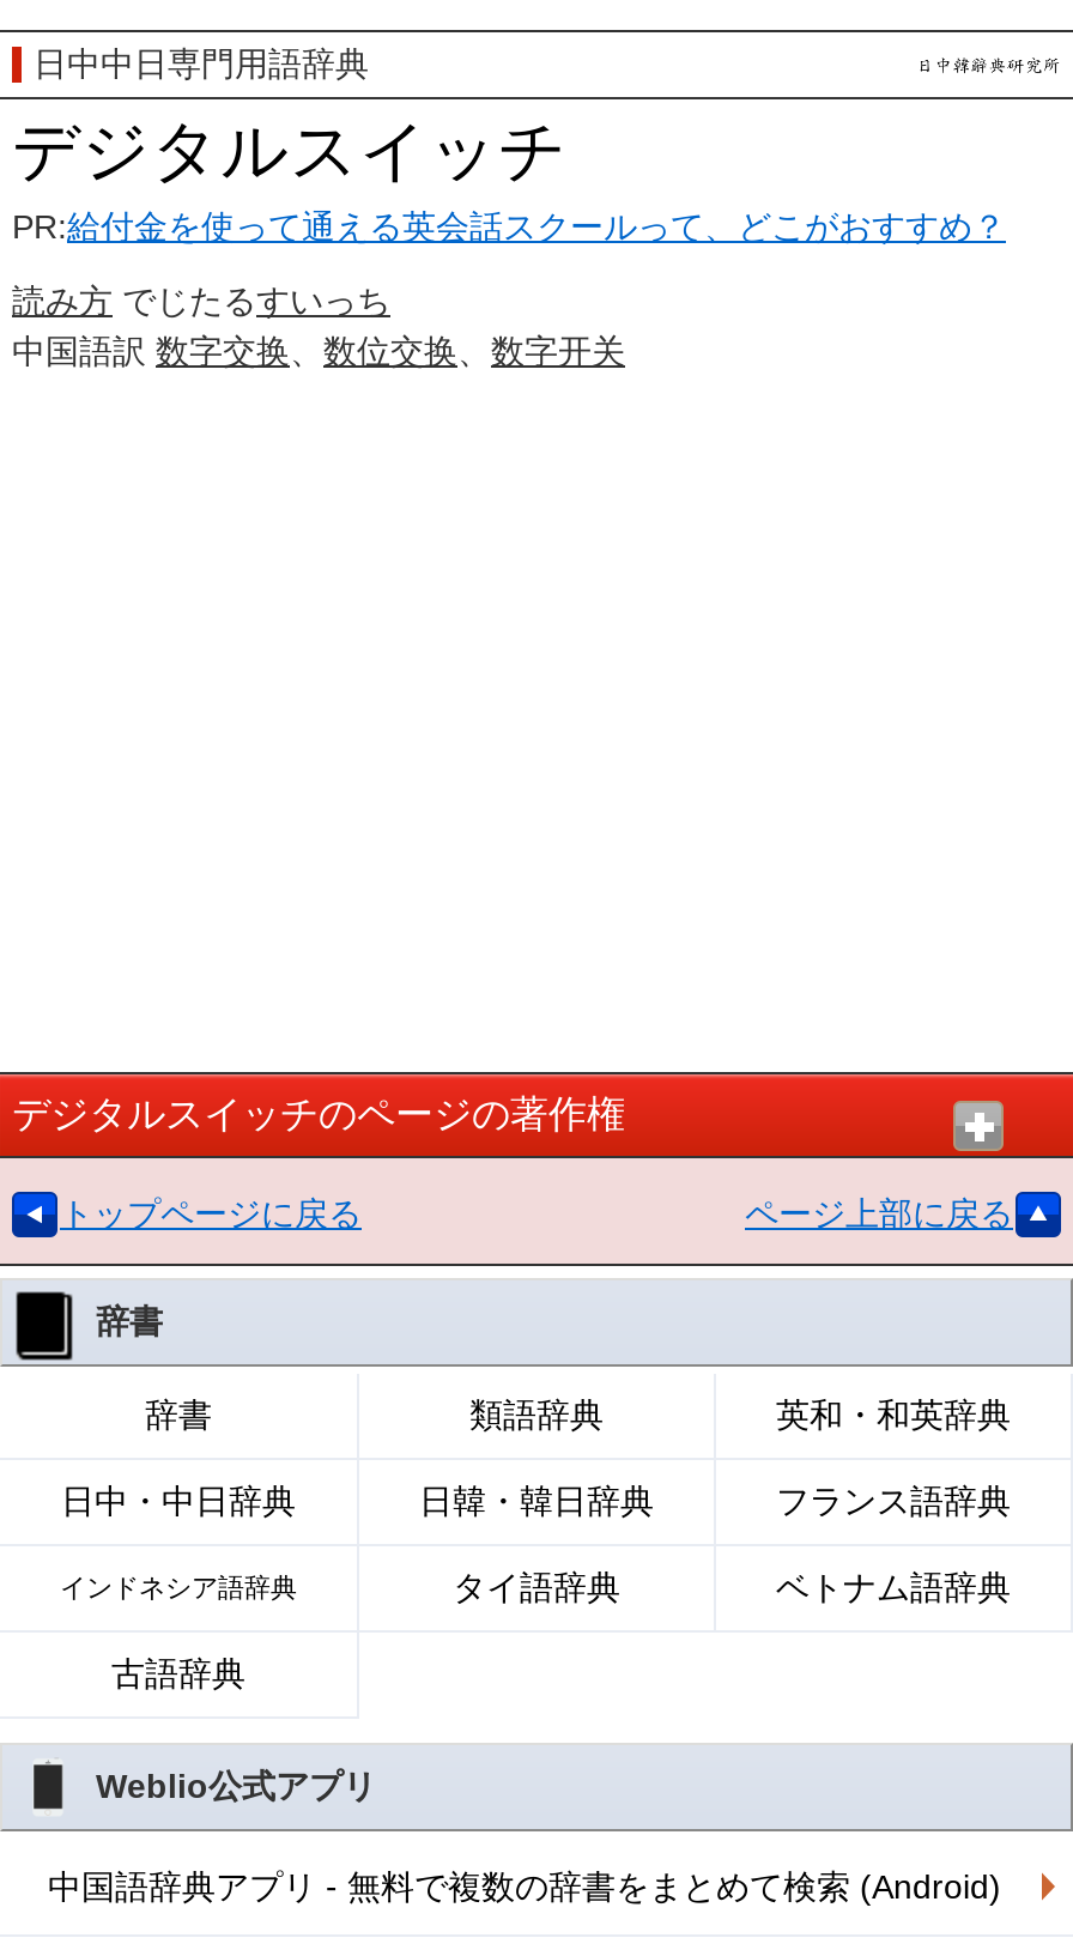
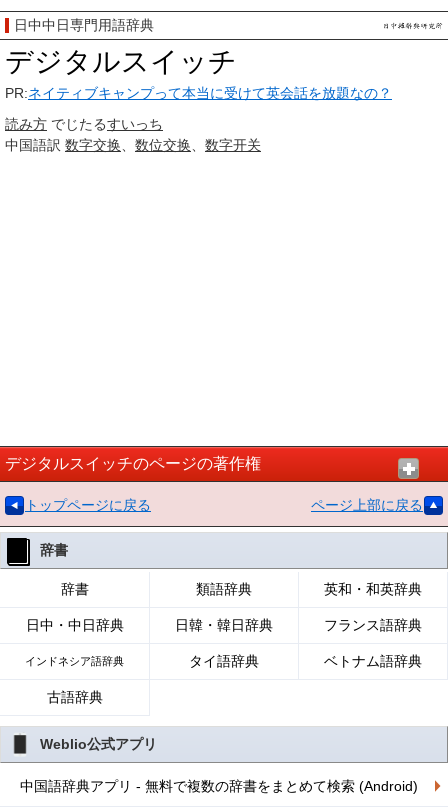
[12,207,1006,246] PR:給付金を使って通える英会話スクールって、どこがおすすめ？ -> [5,85,392,101] PR:ネイティブキャンプって本当に受けて英会話を放題なの？

